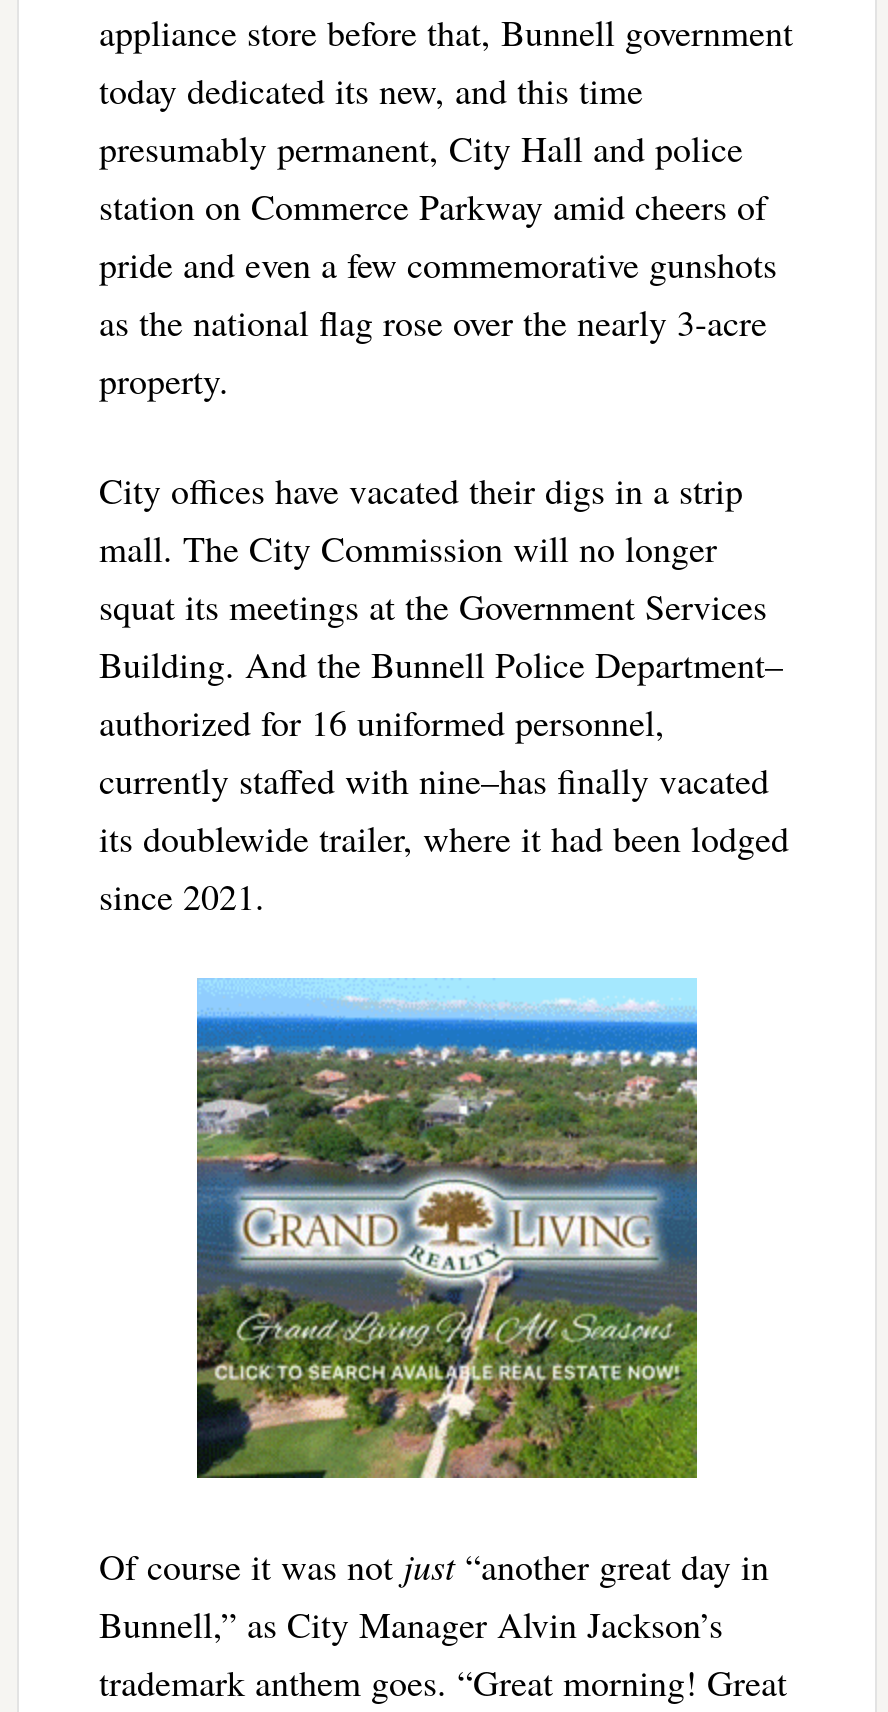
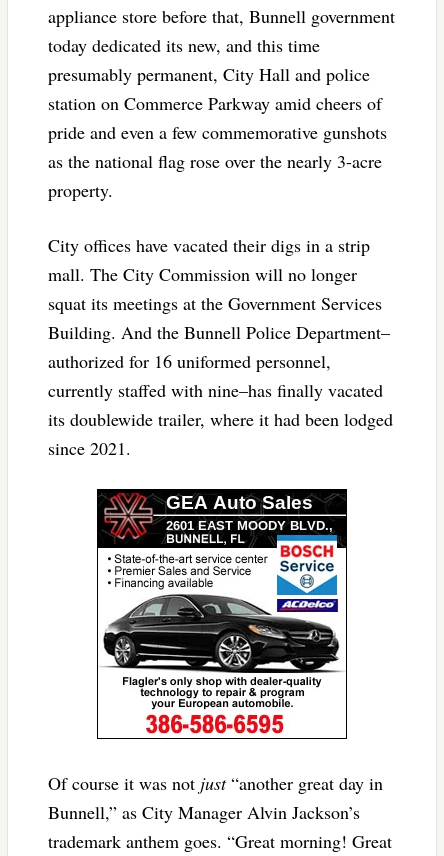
[195,978,699,1480] [image] -> [96,488,348,740] [image]

